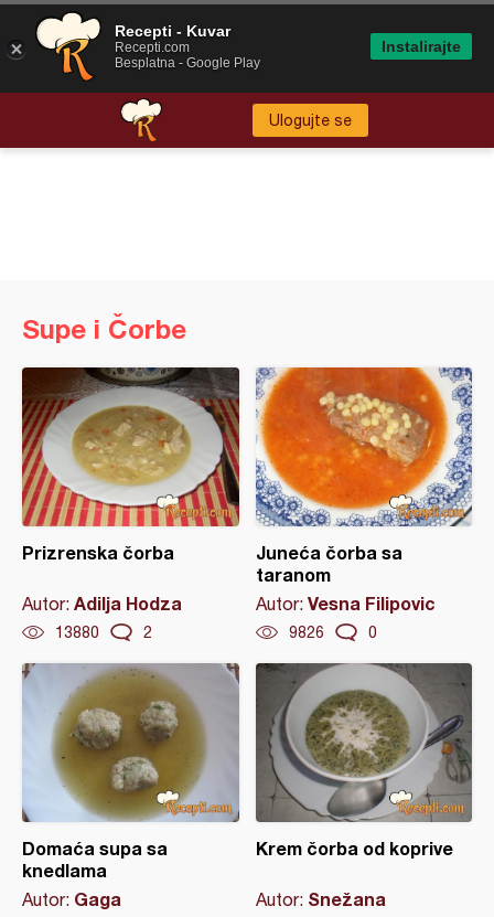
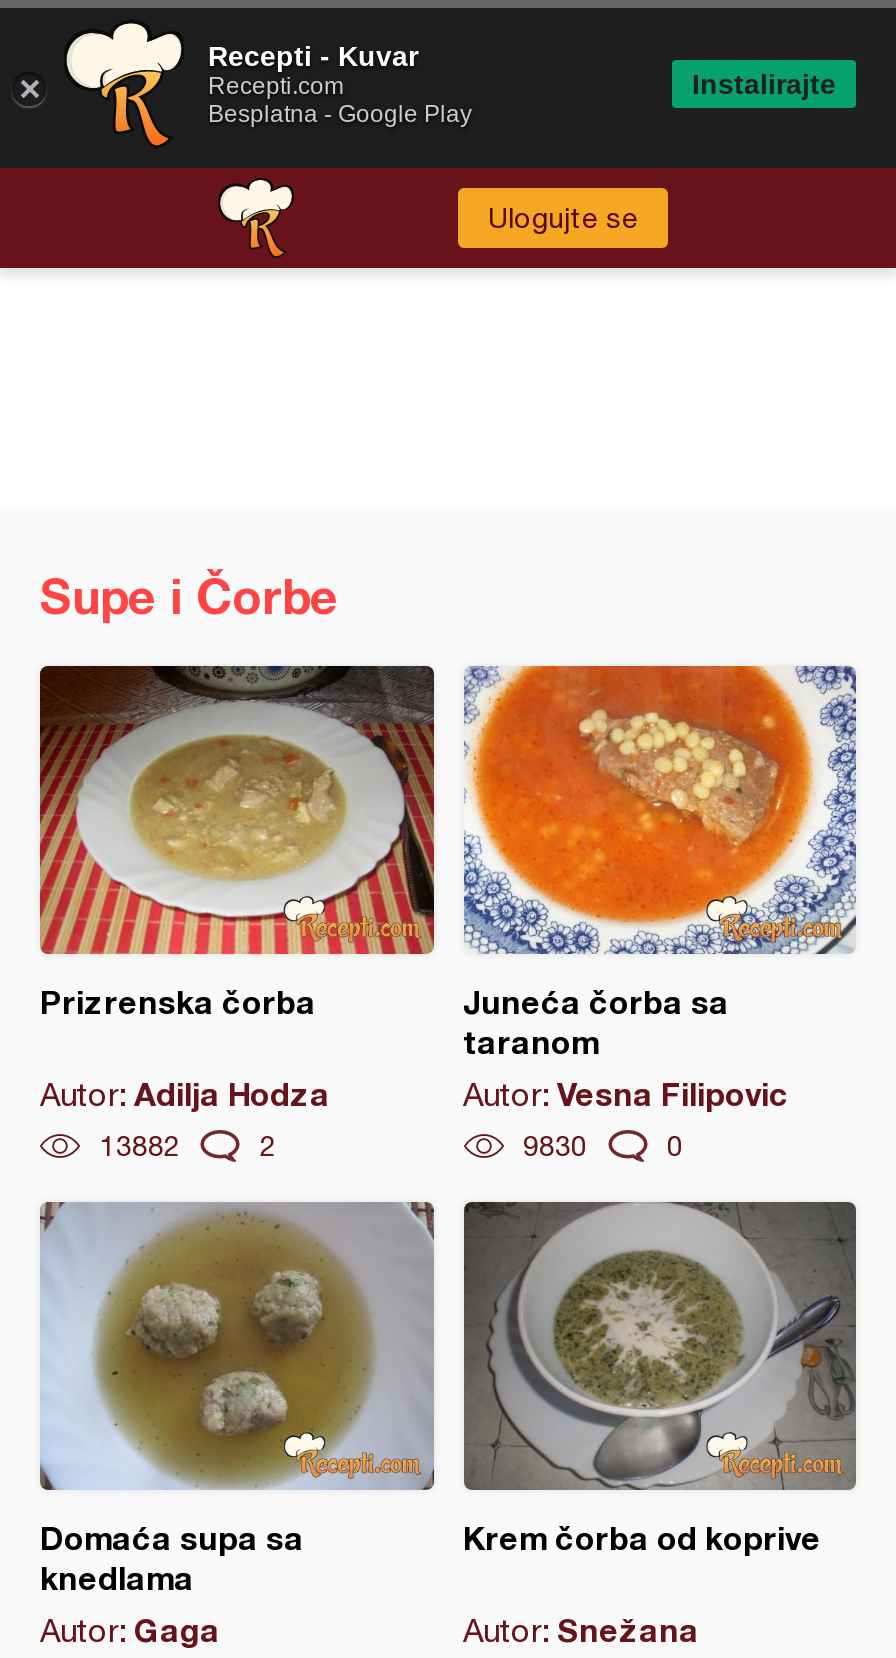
[55,623,99,641] 13880 -> [100,1130,180,1162] 13882
[288,623,324,641] 9826 -> [523,1130,587,1162] 9830

